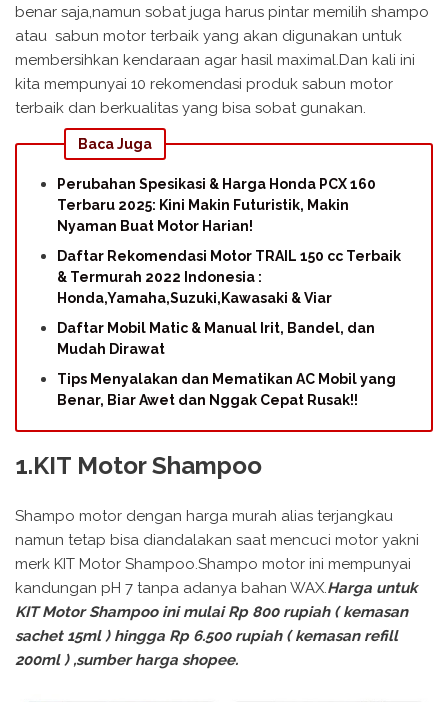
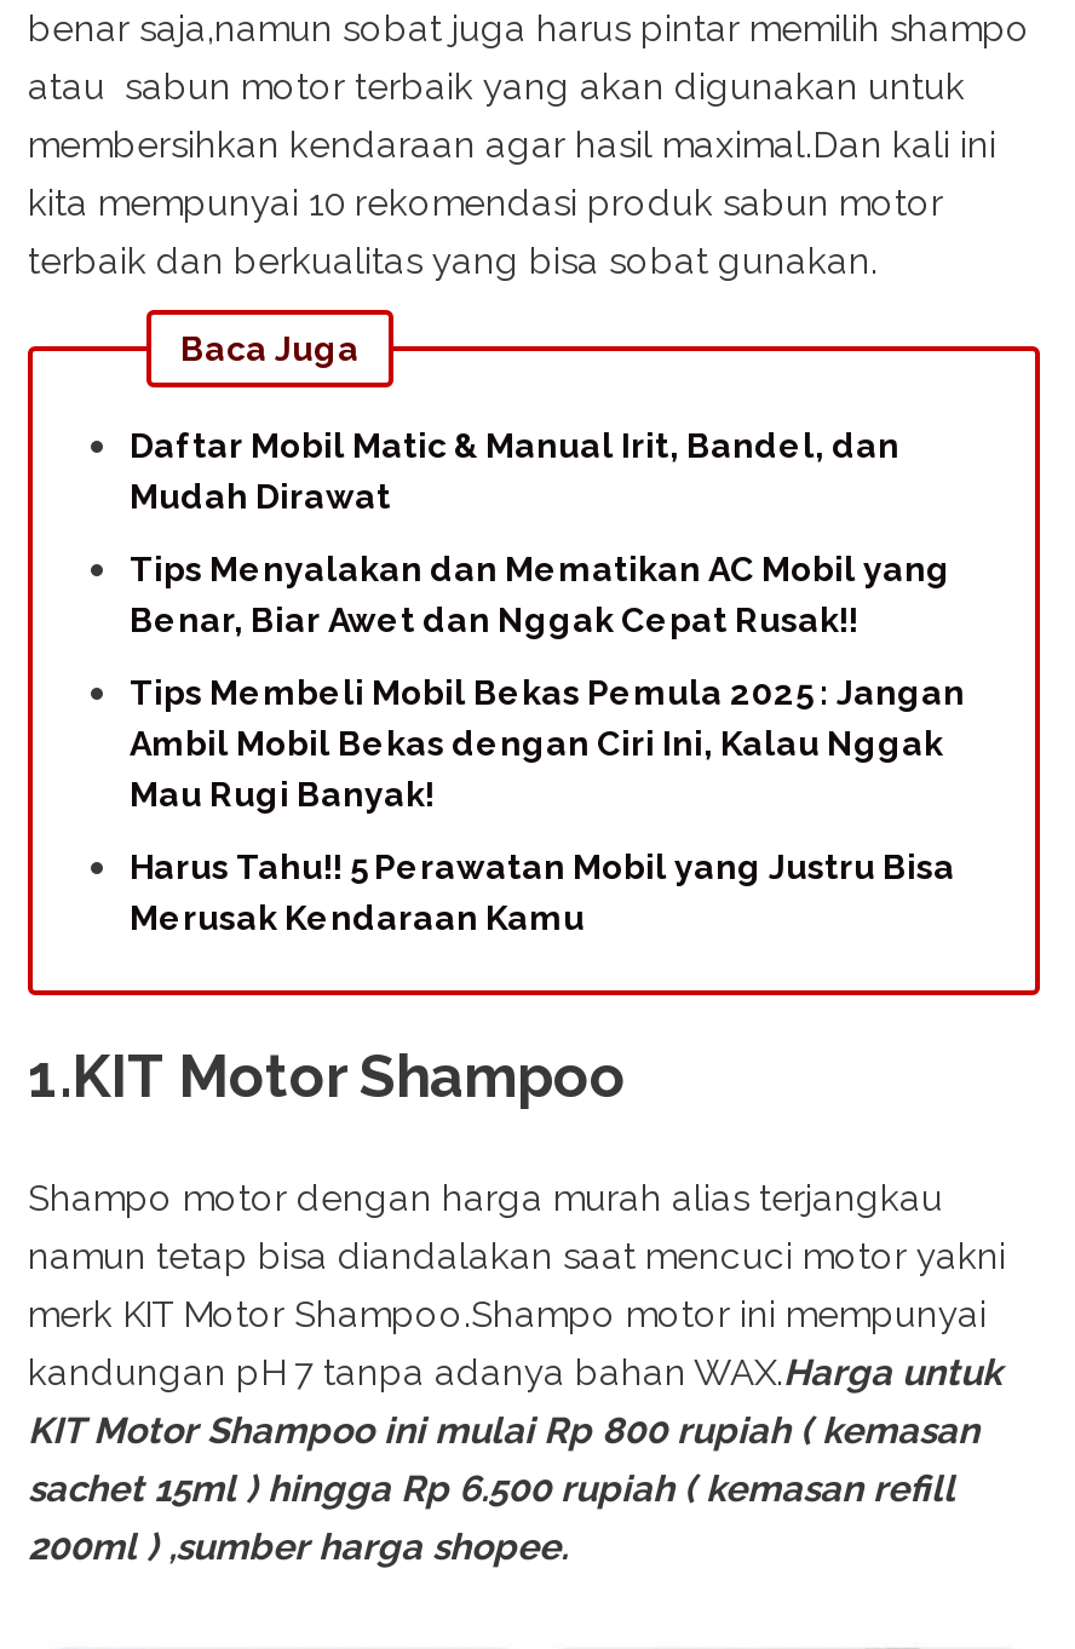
[57,176,401,306] Perubahan Spesikasi & Harga Honda PCX 160 | Terbaru 2025: Kini Makin Futuristik, Makin | Nyaman Buat Motor Harian! | Daftar Rekomendasi Motor TRAIL 150 cc Terbaik | & Termurah 2022 Indonesia : | Honda,Yamaha,Suzuki,Kawasaki & Viar -> none
moved [57,320,396,408] -> [130,426,950,639]: Daftar Mobil Matic & Manual Irit, Bandel, dan | Mudah Dirawat | Tips Menyalakan dan Mematikan AC Mobil yang | Benar, Biar Awet dan Nggak Cepat Rusak!!
none -> [130,673,965,937] Tips Membeli Mobil Bekas Pemula 2025 : Jangan | Ambil Mobil Bekas dengan Ciri Ini, Kalau Nggak | Mau Rugi Banyak! | Harus Tahu!! 5 Perawatan Mobil yang Justru Bisa | Merusak Kendaraan Kamu

